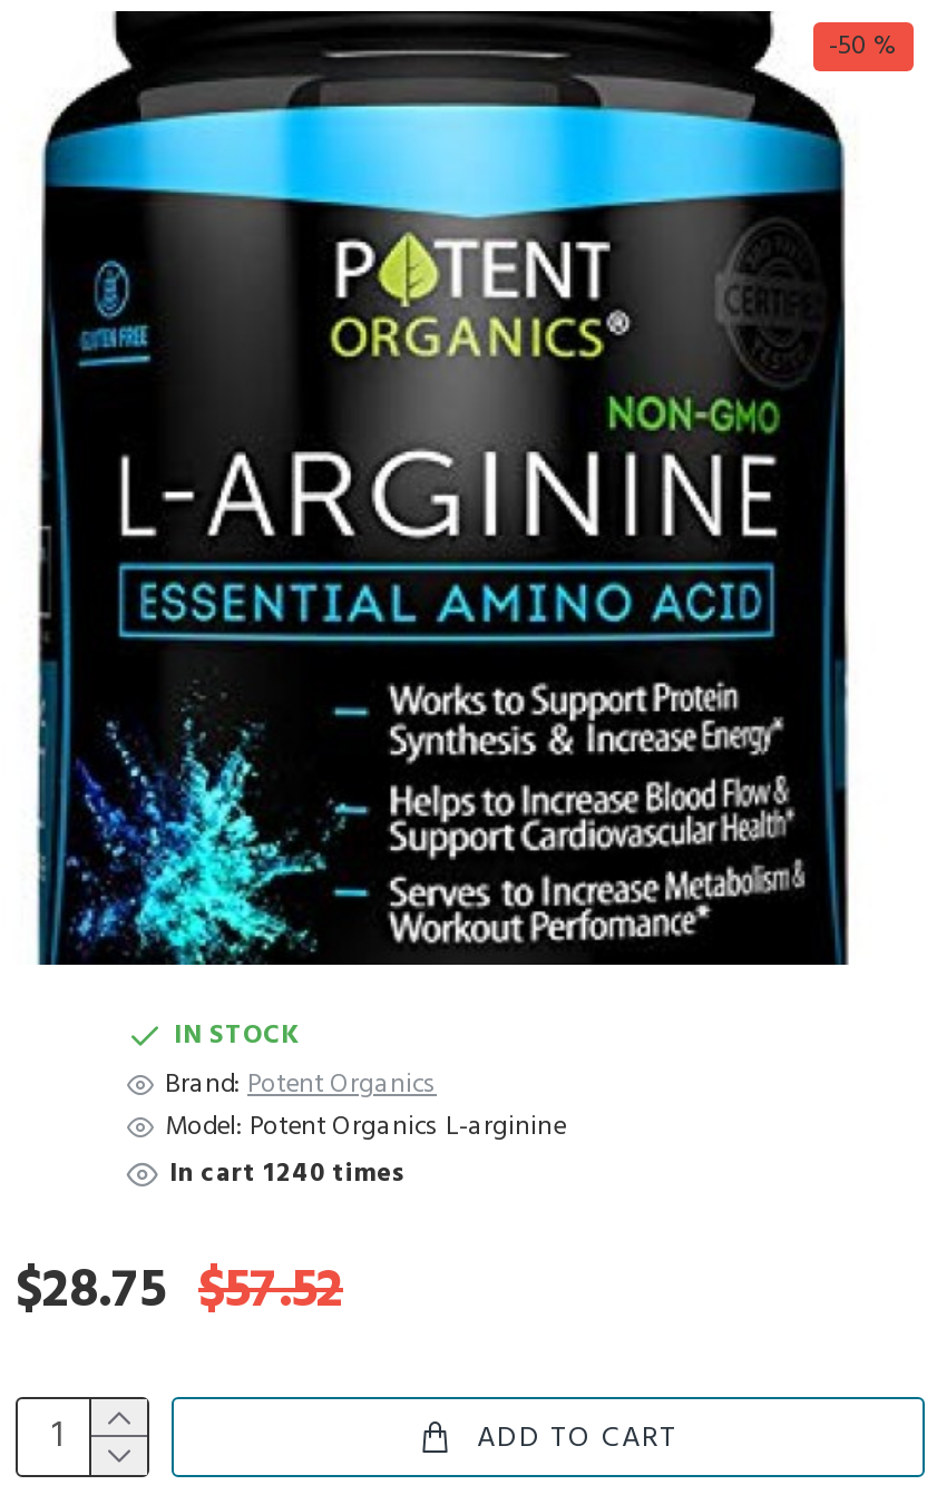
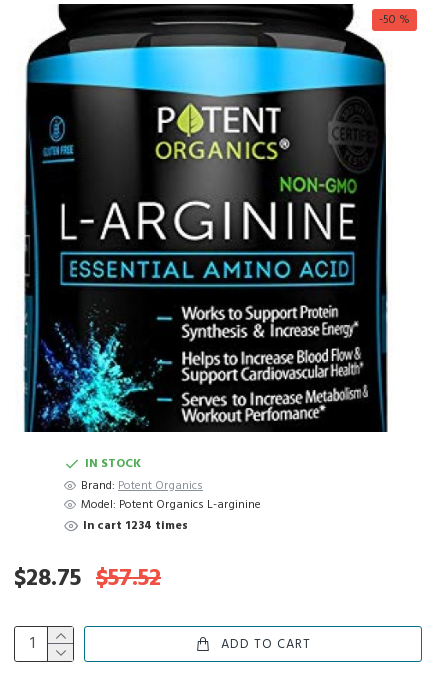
[169,1151,406,1195] In cart 1240 times -> [83,515,188,535] In cart 1234 times

